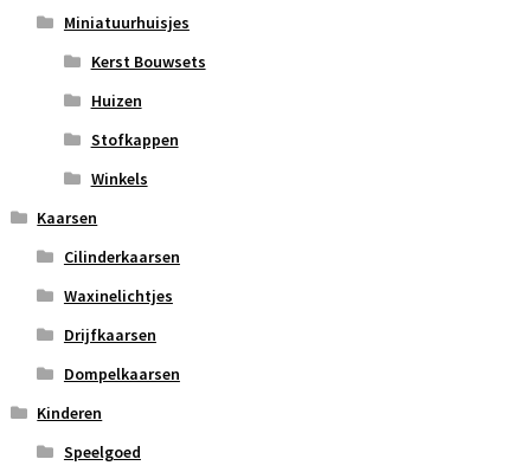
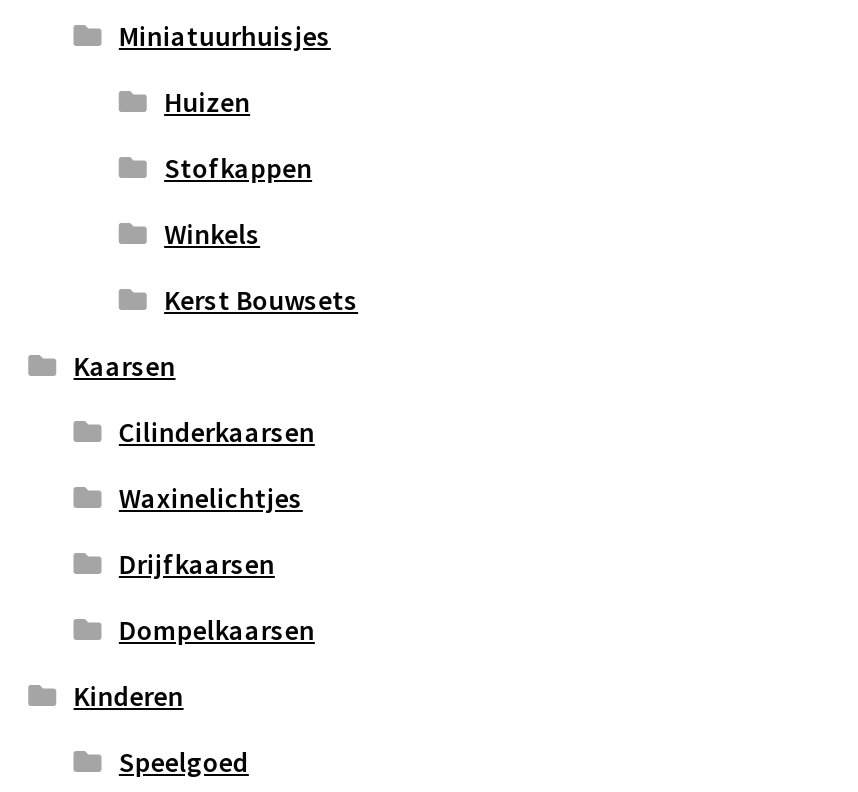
moved [91,51,206,72] -> [164,282,358,318]: Kerst Bouwsets
moved [91,90,178,189] -> [164,84,312,252]: Huizen | Stofkappen | Winkels

